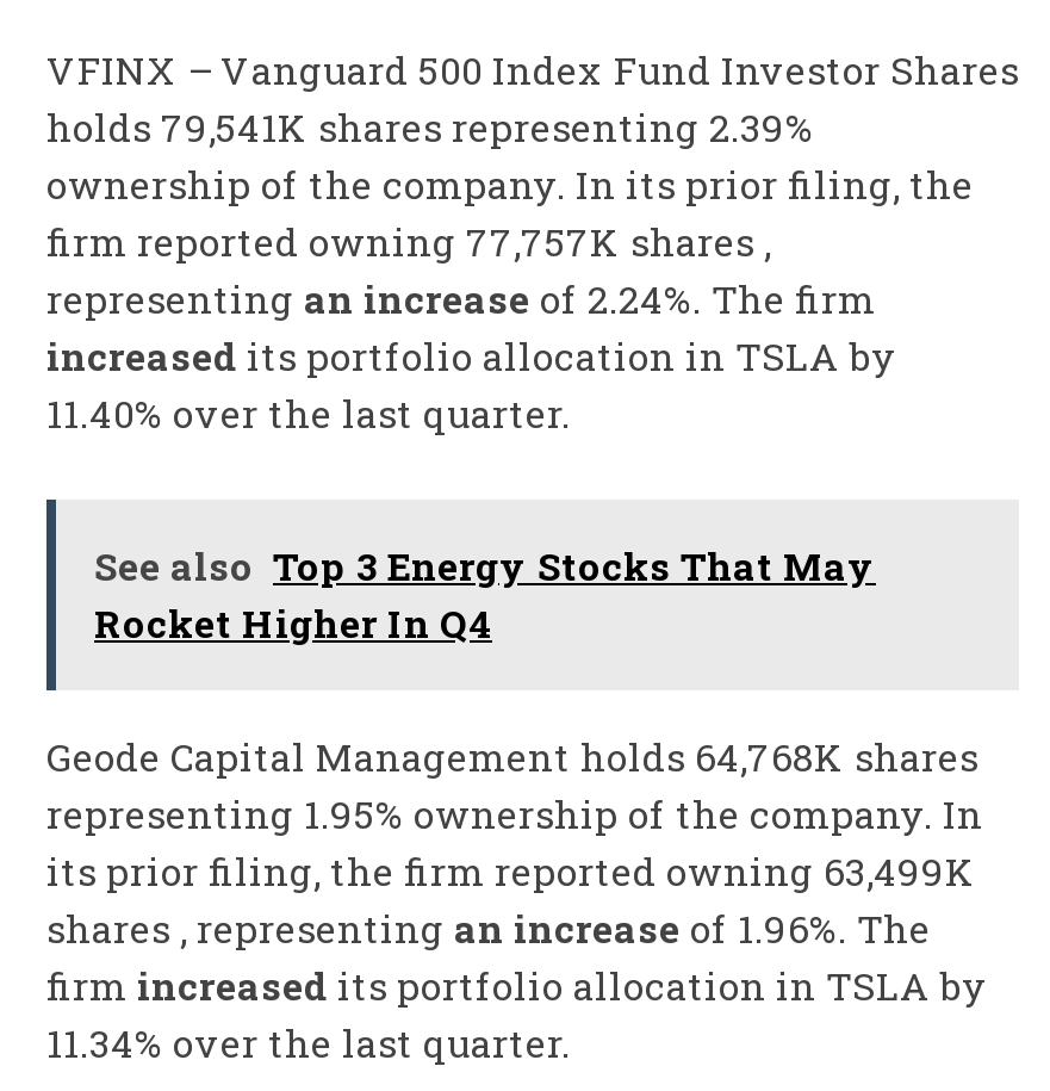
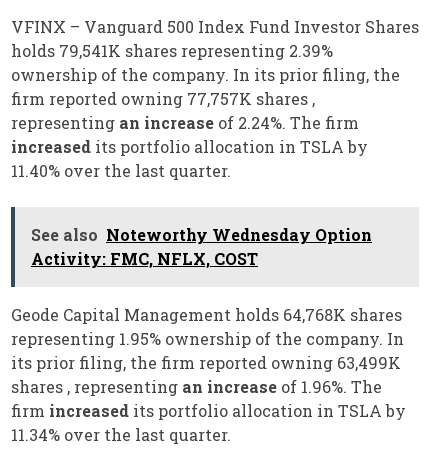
[94,541,876,648] See also Top 3 Energy Stocks That May | Rocket Higher In Q4 -> [31,224,372,269] See also Noteworthy Wednesday Option | Activity: FMC, NFLX, COST

